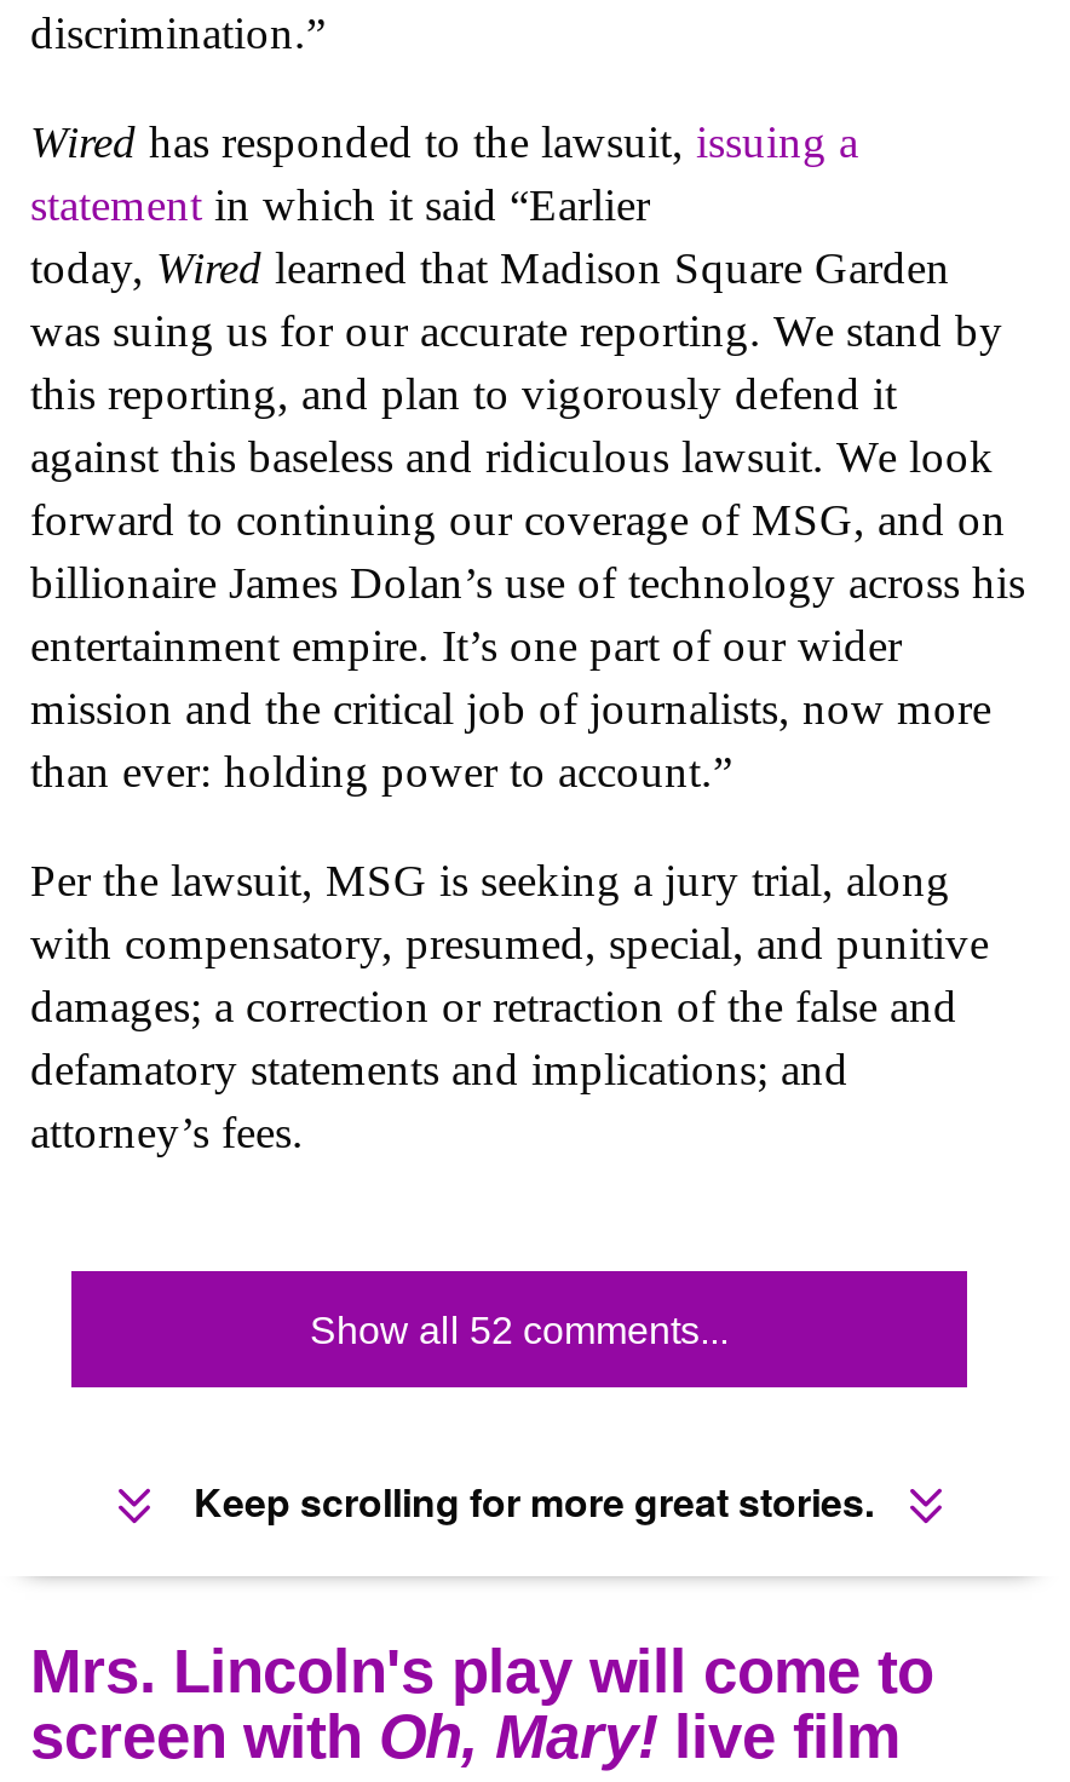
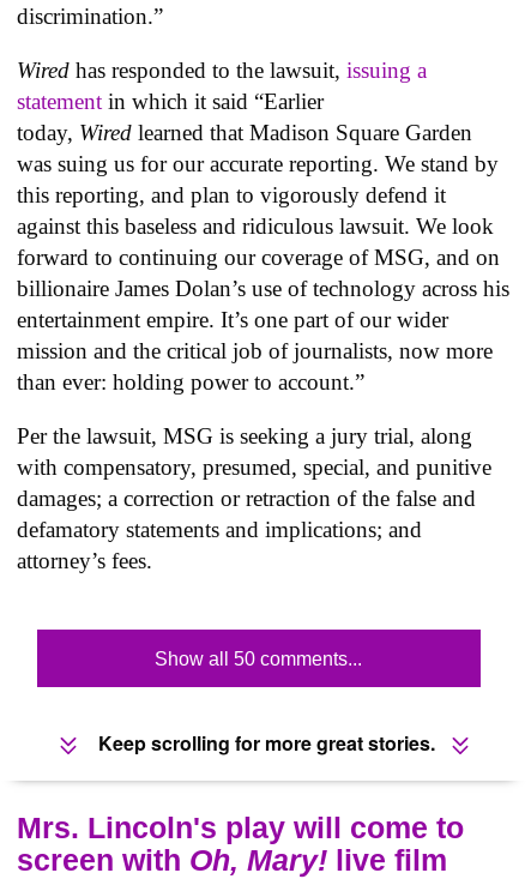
[310,1311,729,1352] Show all 52 comments... -> [155,649,363,670] Show all 50 comments...

